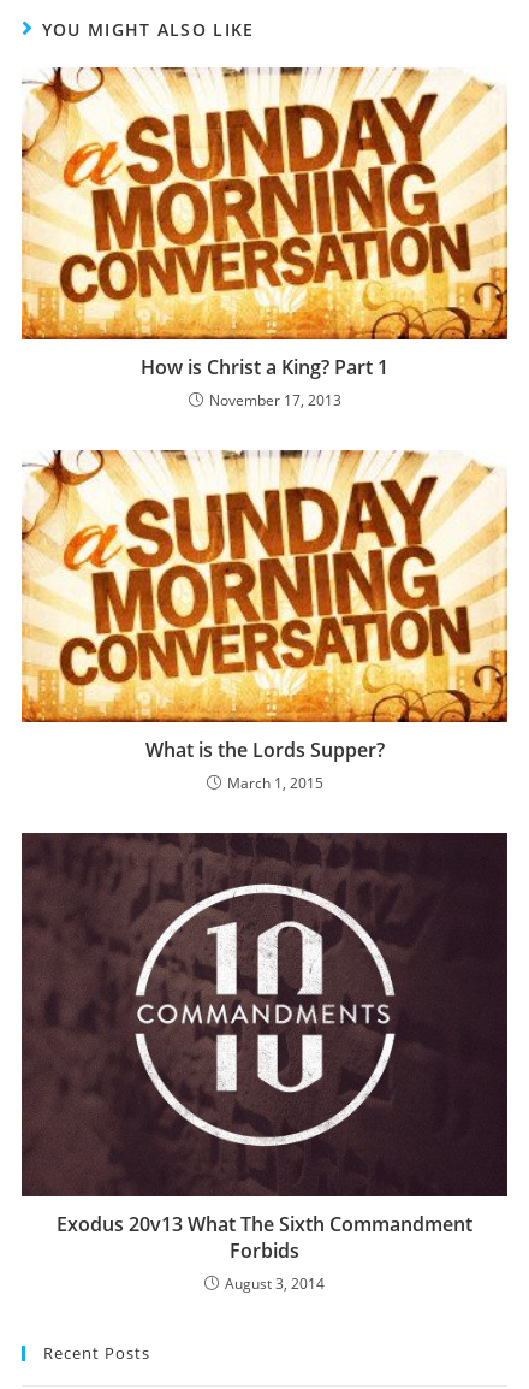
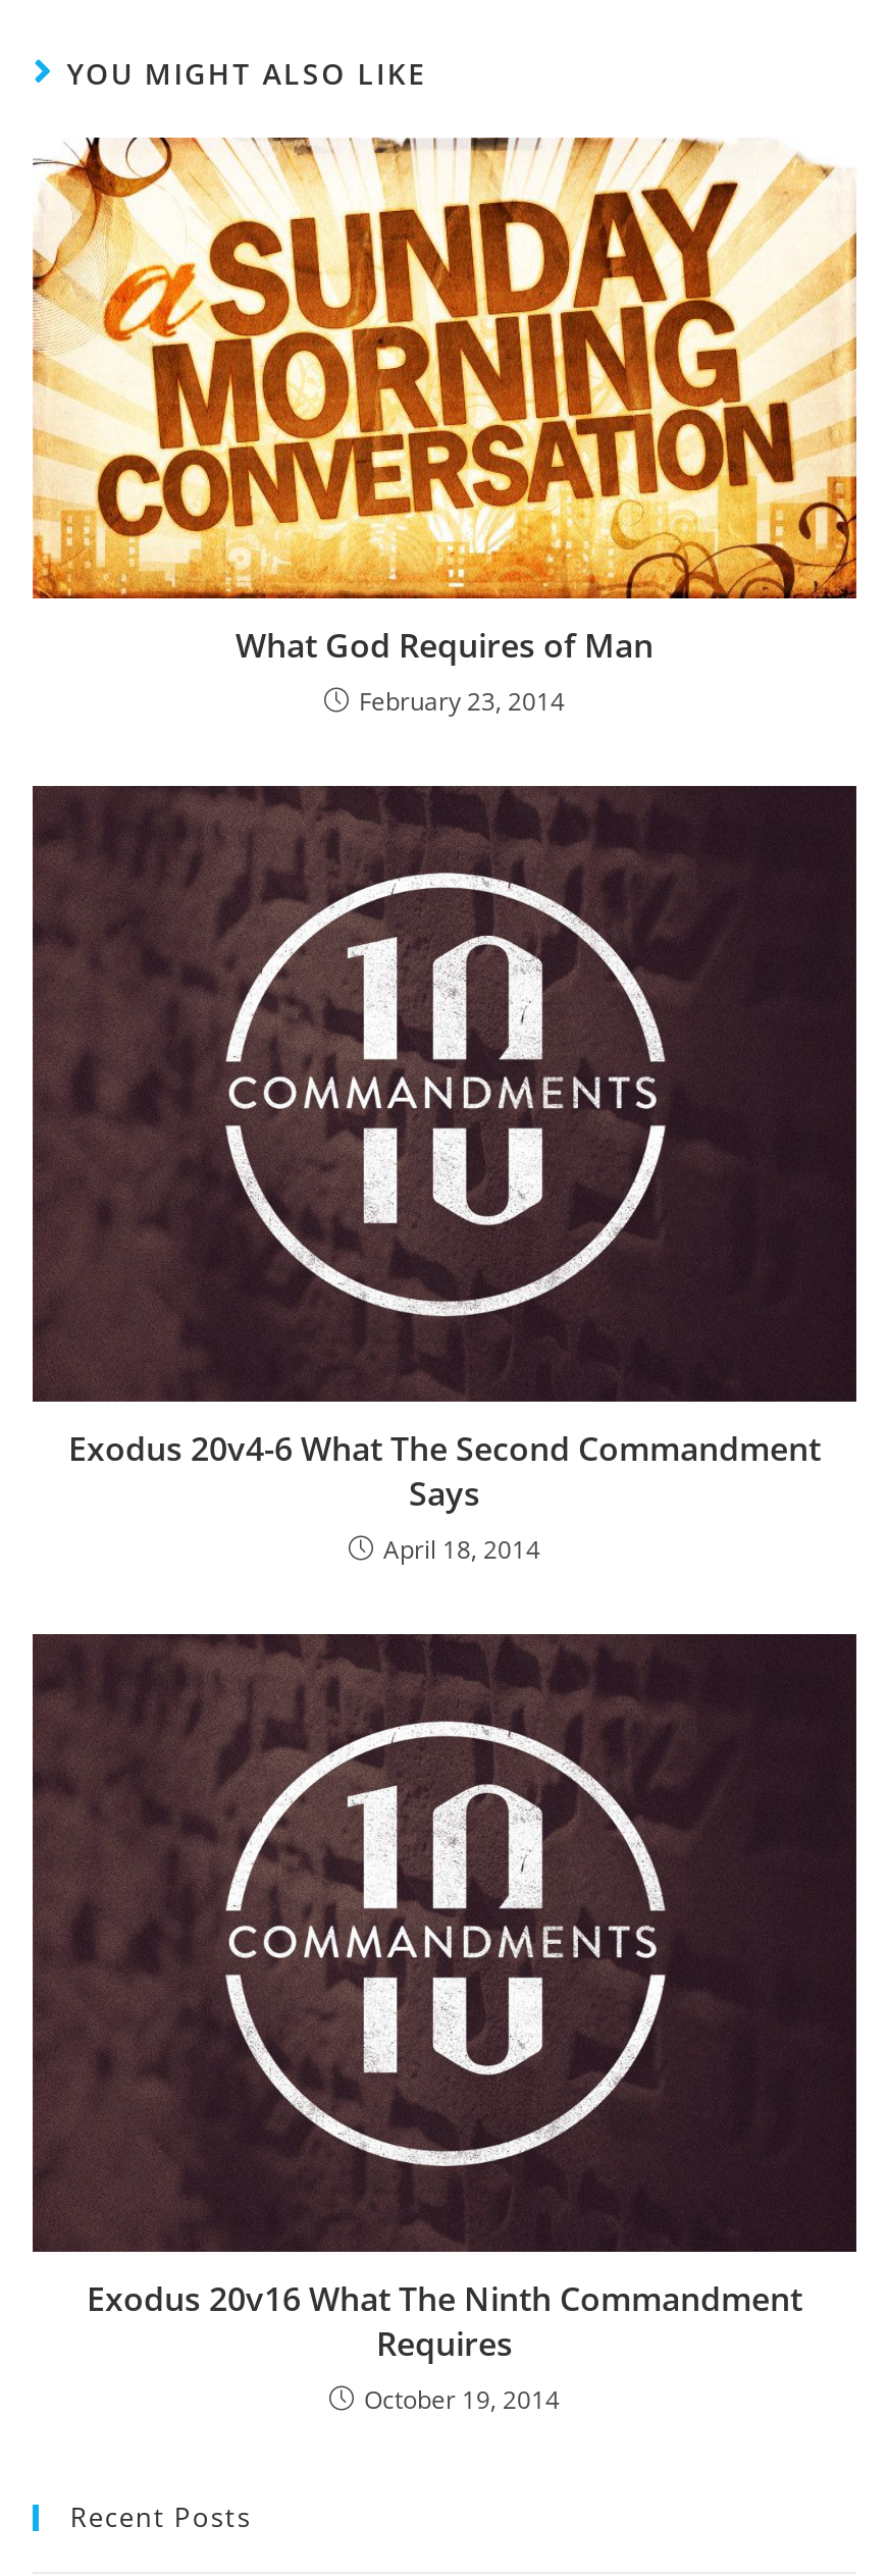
[141,354,388,411] How is Christ a King? Part 1 | November 17, 2013 -> [236,623,654,718] What God Requires of Man | February 23, 2014
[20,449,509,793] [image] | What is the Lords Supper? | March 1, 2015 -> [31,784,858,1567] [image] | Exodus 20v4-6 What The Second Commandment | Says | April 18, 2014
[57,1211,472,1294] Exodus 20v13 What The Sixth Commandment | Forbids | August 3, 2014 -> [87,2275,802,2416] Exodus 20v16 What The Ninth Commandment | Requires | October 19, 2014

